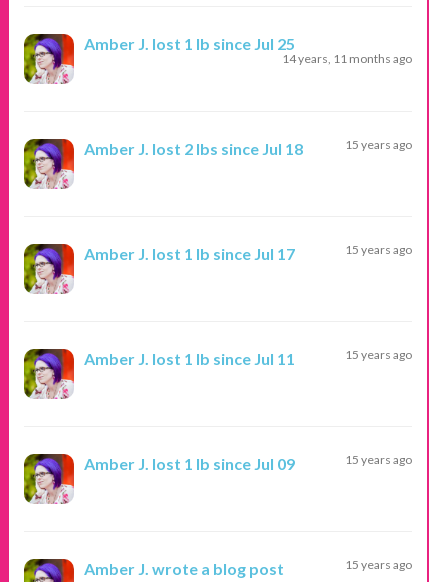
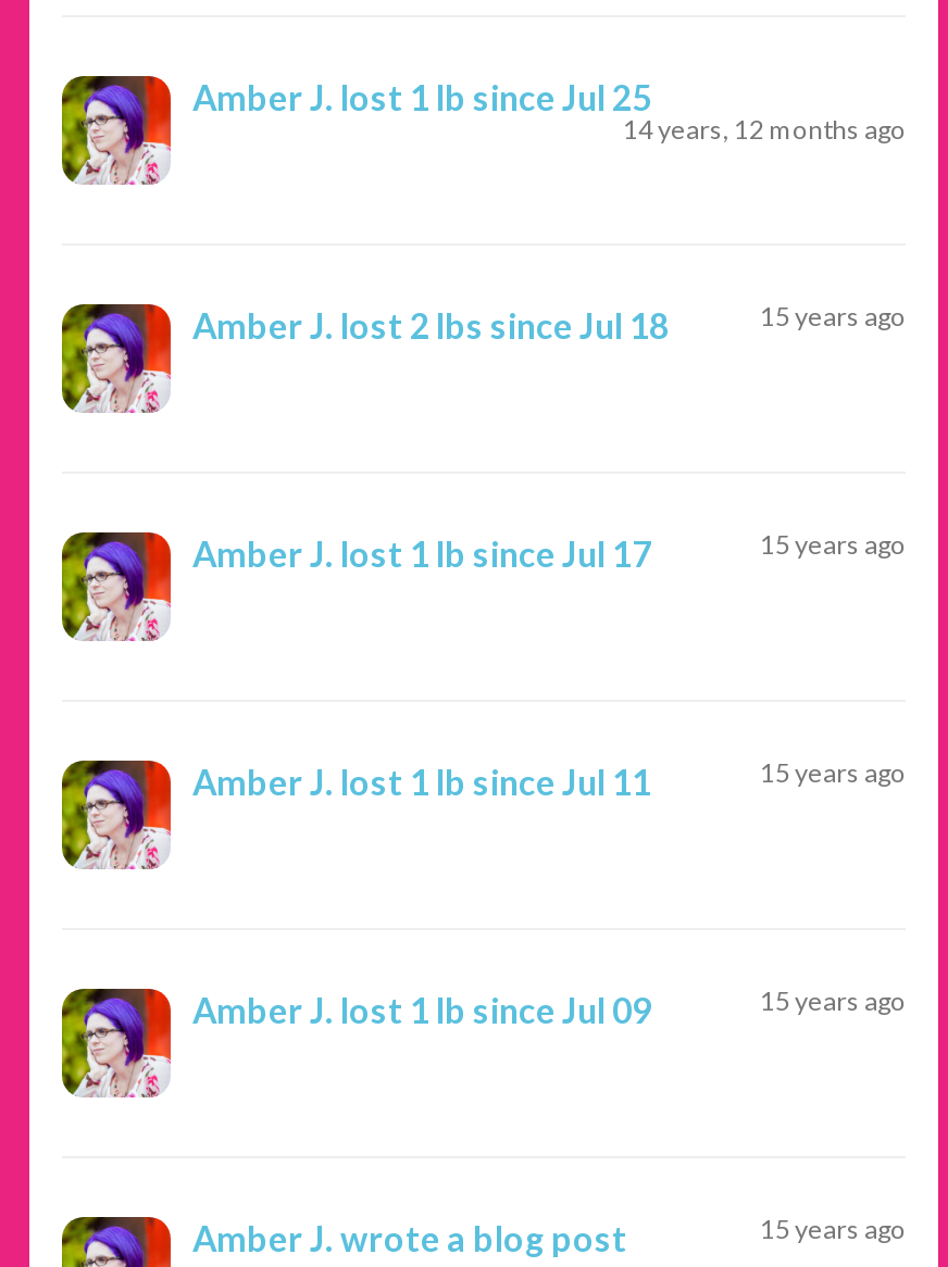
[282,50,412,65] 14 years, 11 months ago -> [623,112,906,145] 14 years, 12 months ago

